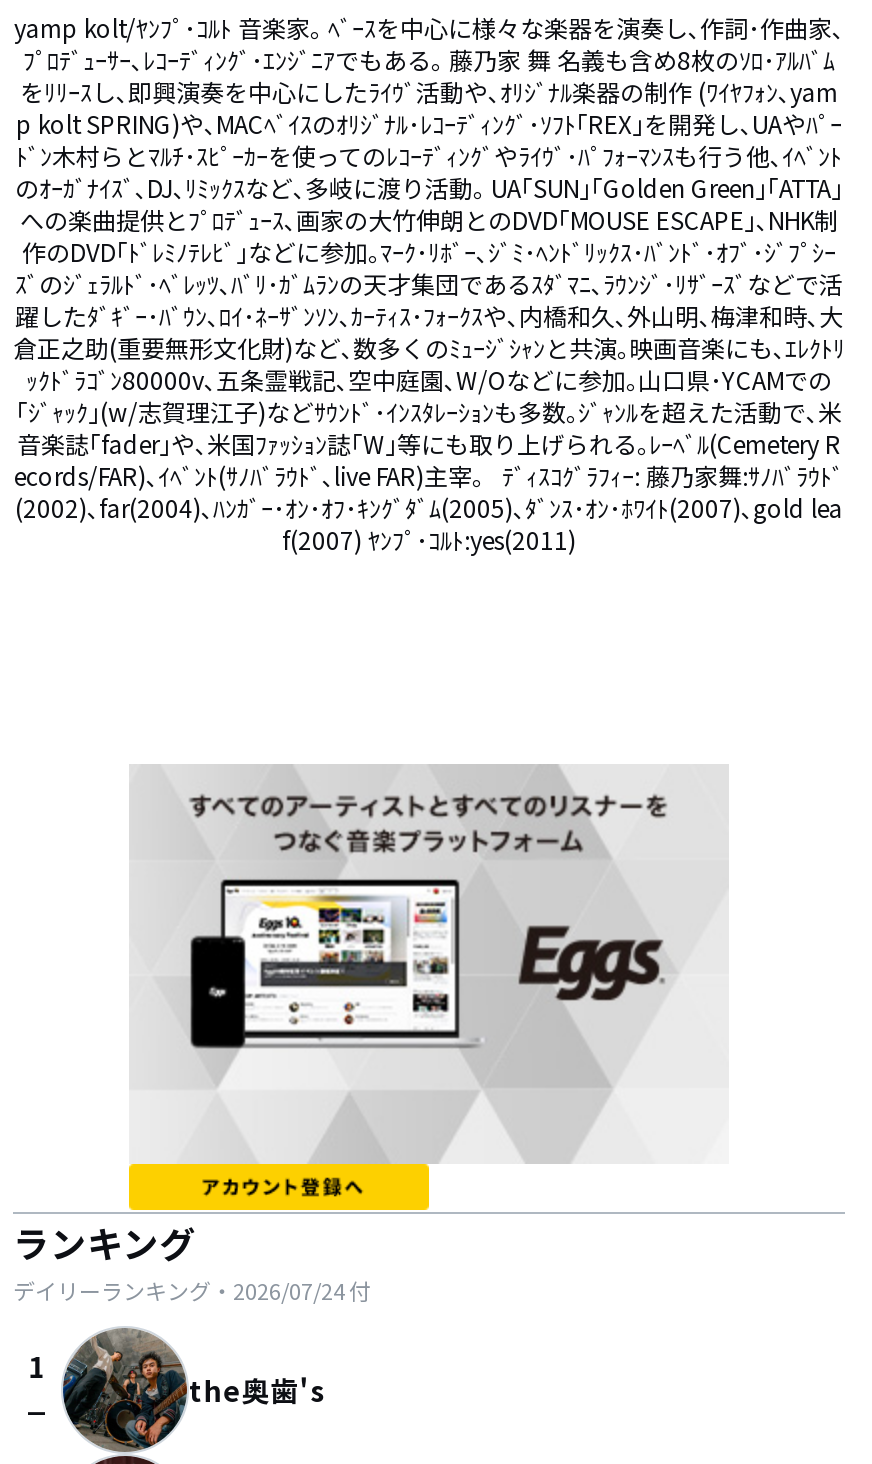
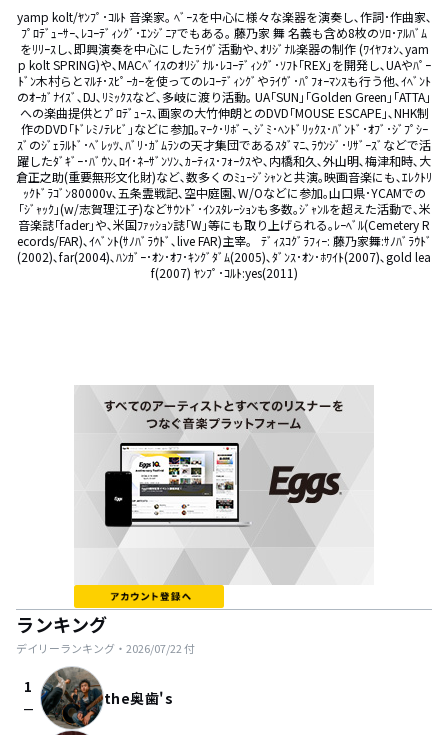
[13,1274,371,1306] デイリーランキング・2026/07/24付 -> [16,640,195,656] デイリーランキング・2026/07/22付

